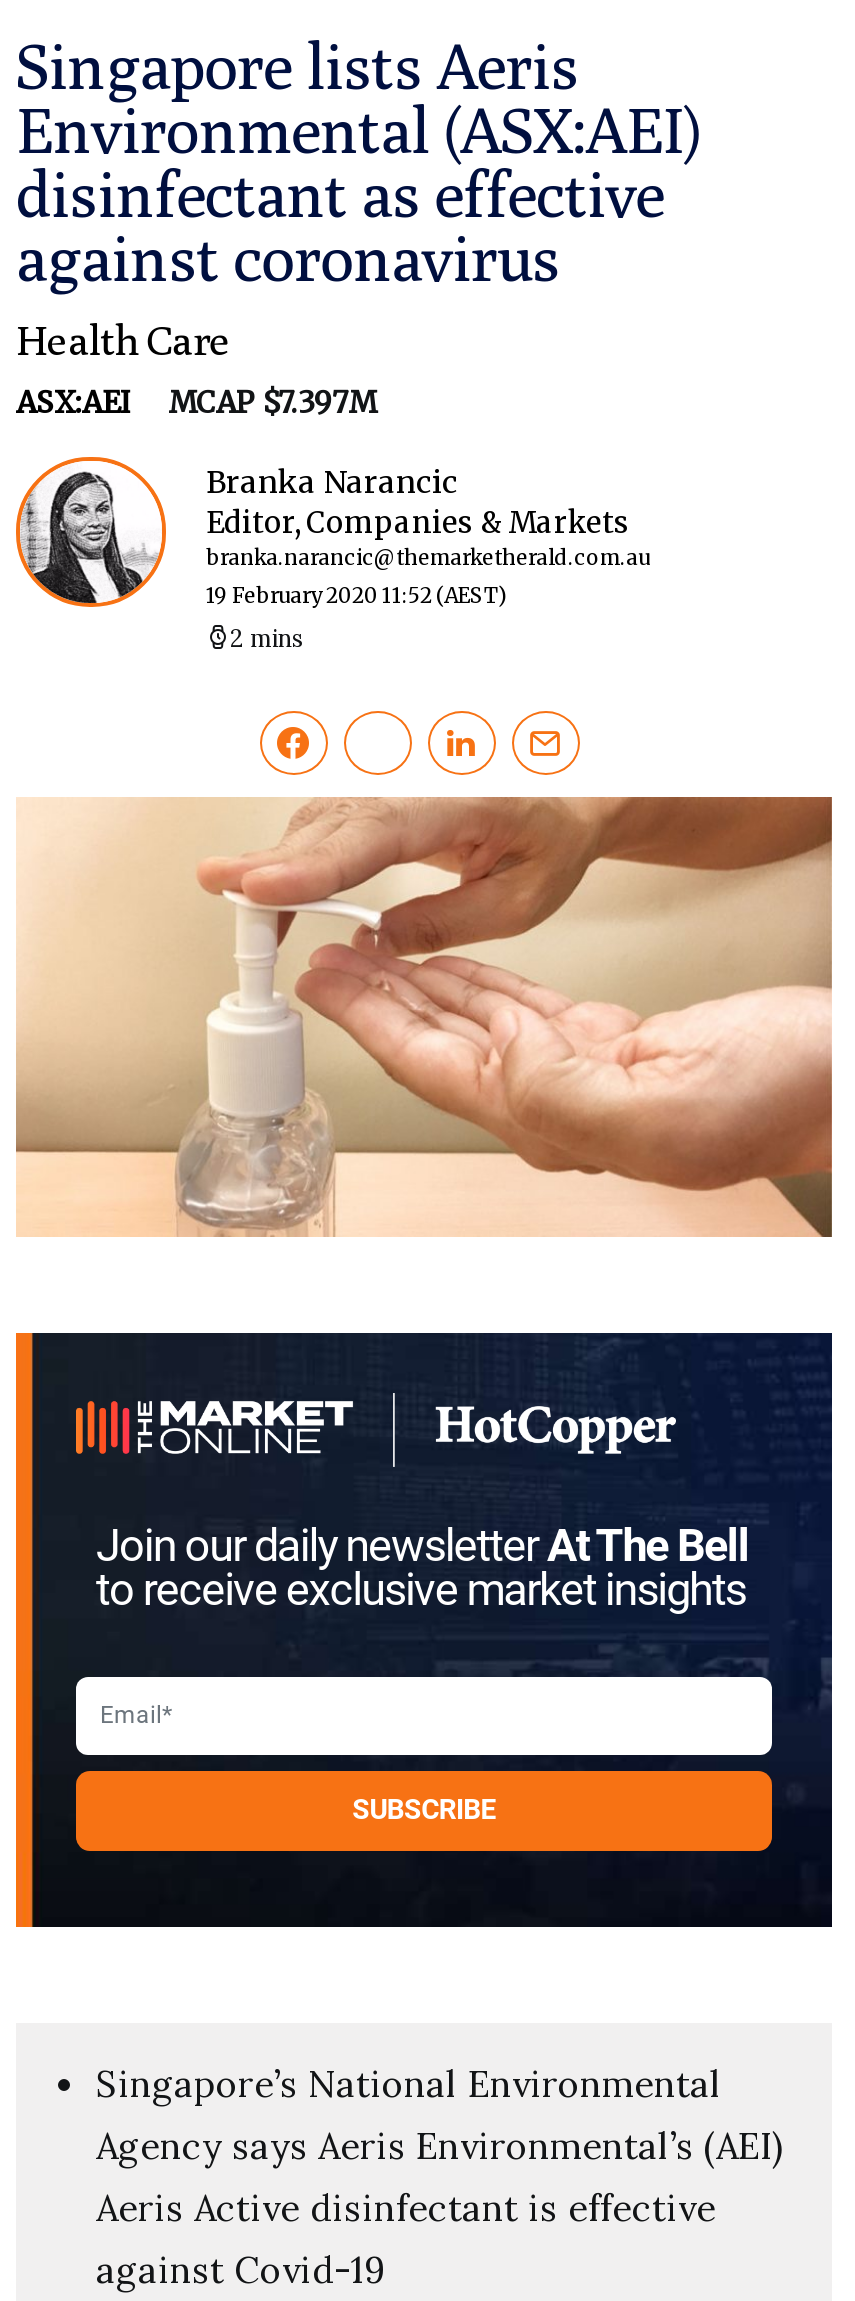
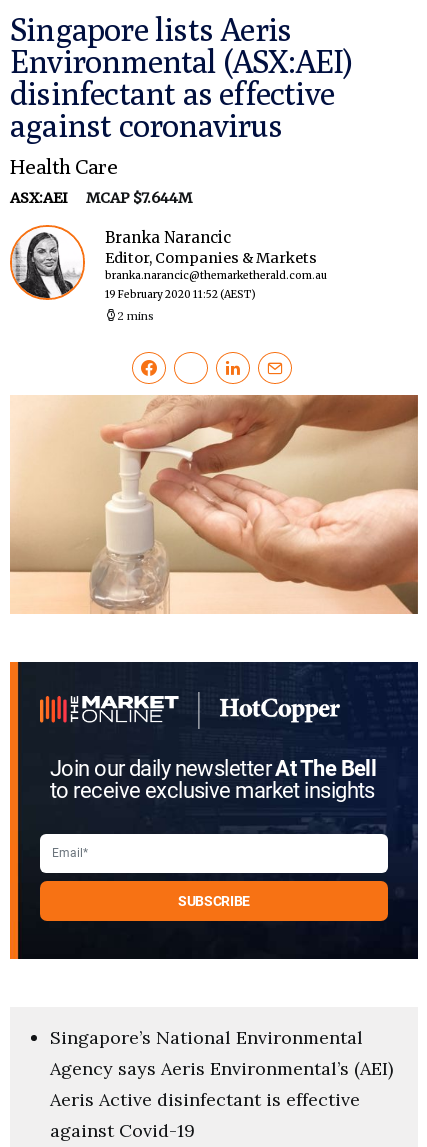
[16,386,376,422] ASX:AEI MCAP $7.397M -> [10,189,192,207] ASX:AEI MCAP $7.644M

